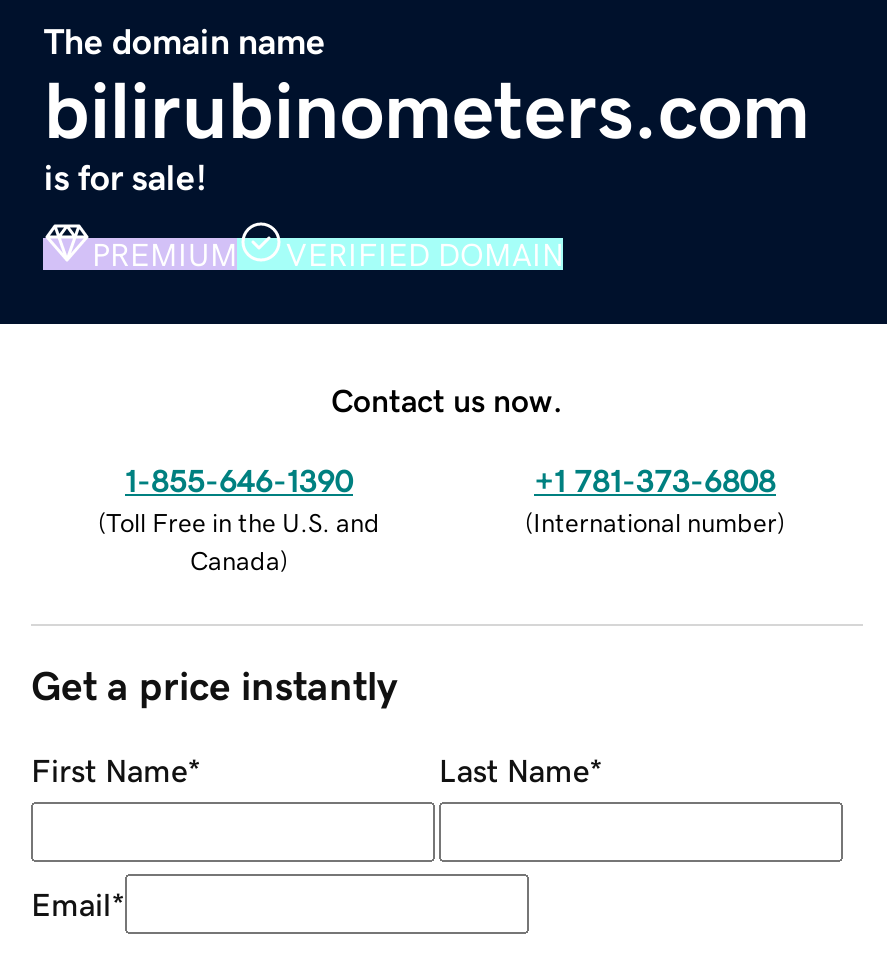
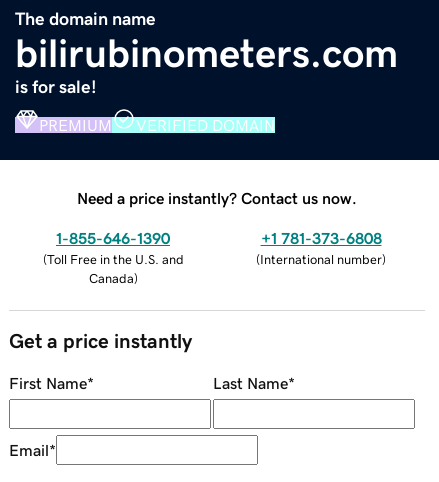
[331,383,563,415] Contact us now. -> [77,190,357,206] Need a price instantly? Contact us now.

